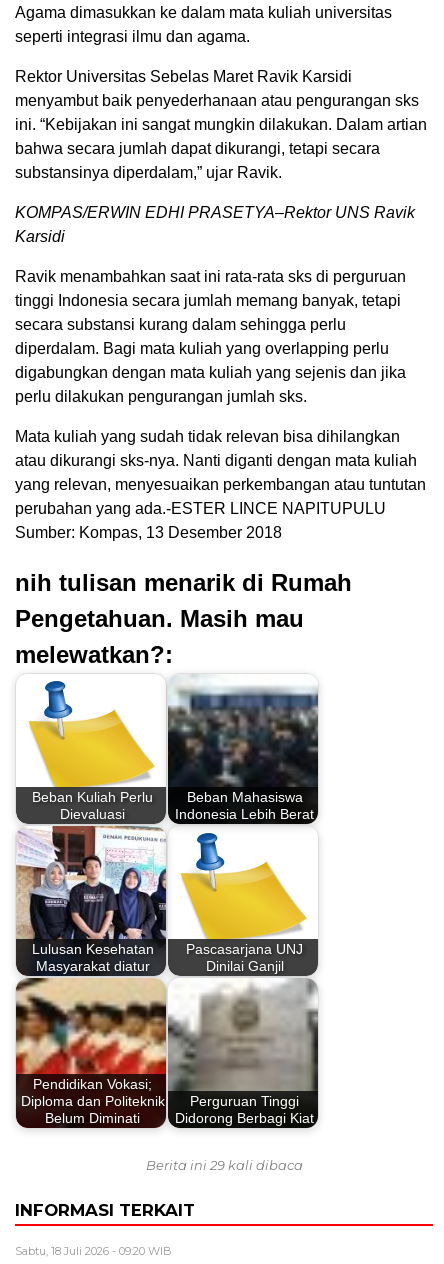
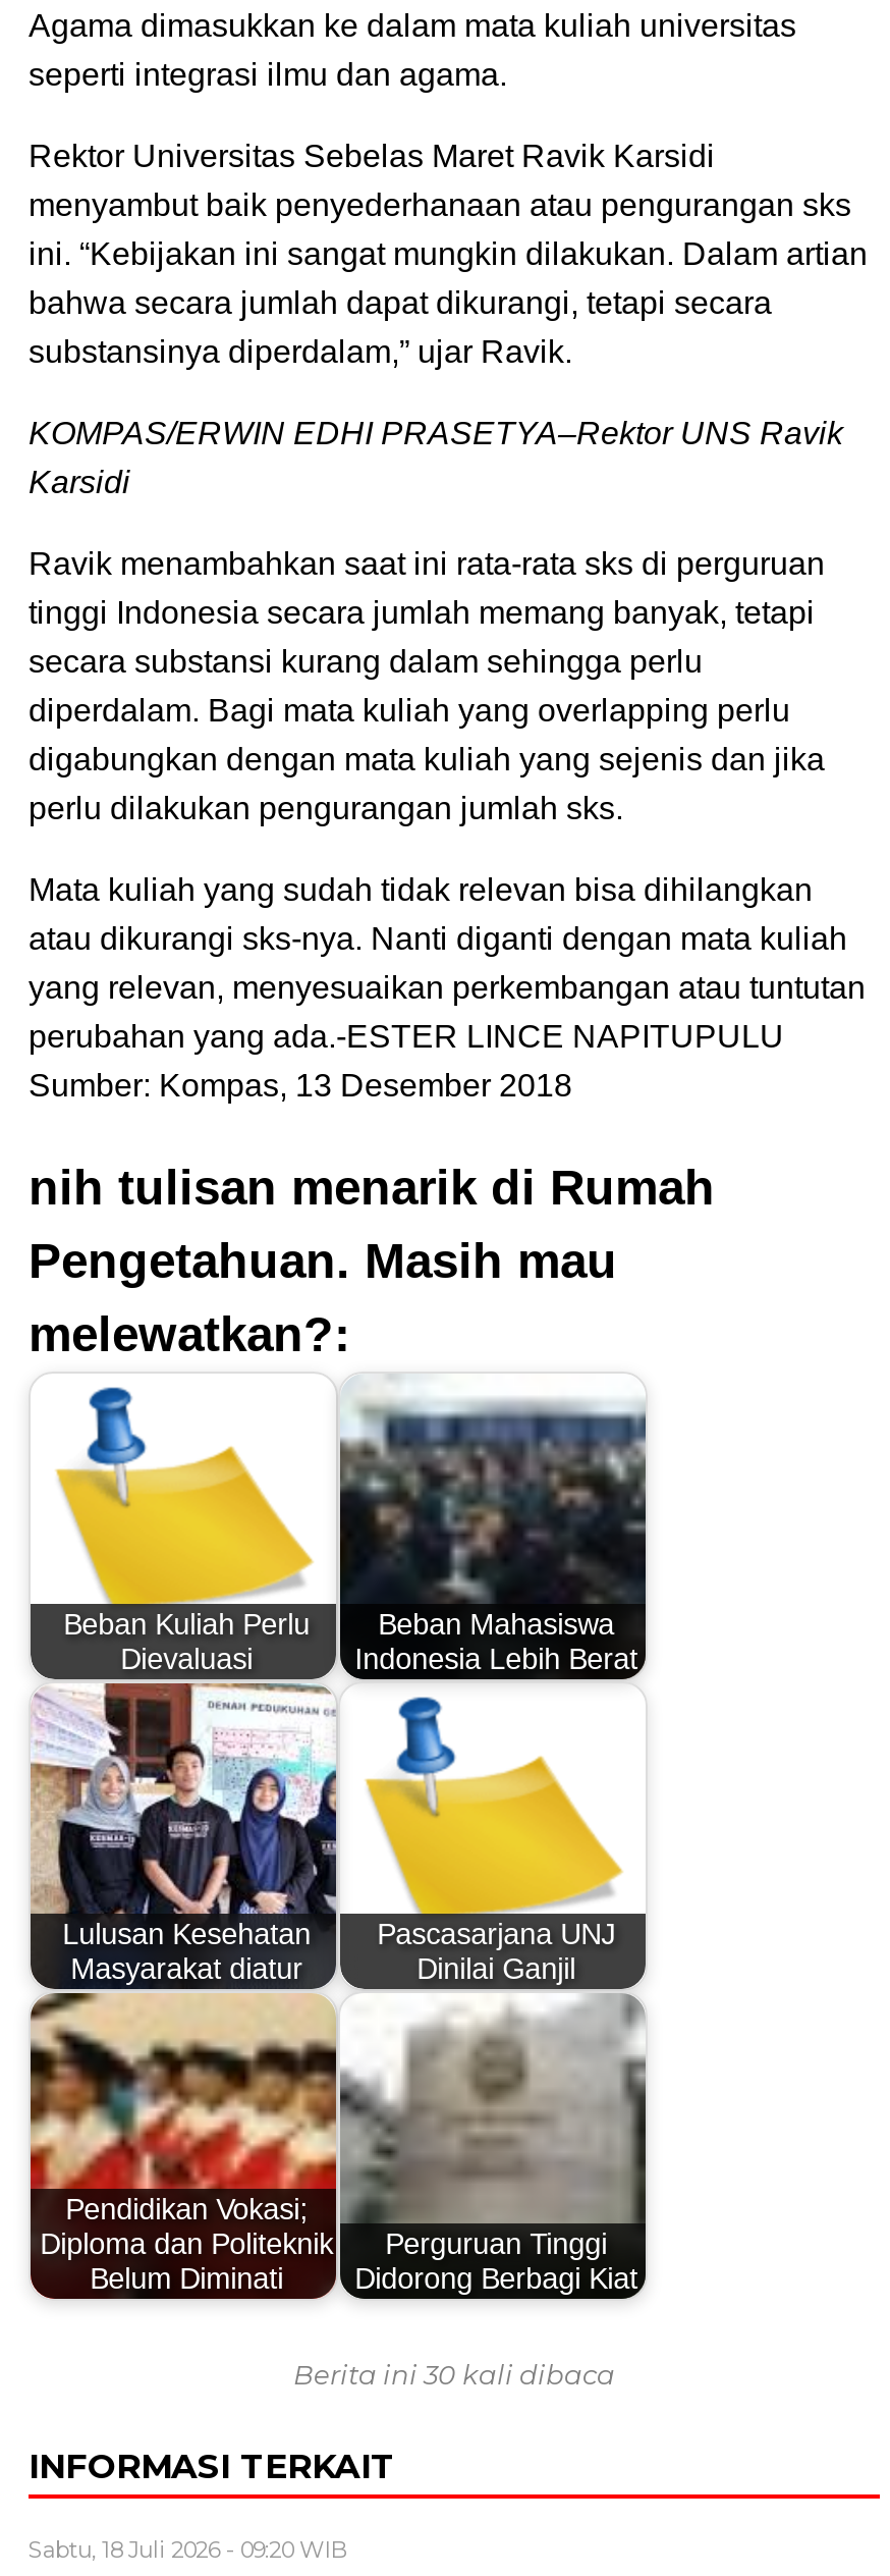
[145,1157,302,1173] Berita ini 29 kali dibaca -> [293,2358,615,2391] Berita ini 30 kali dibaca

